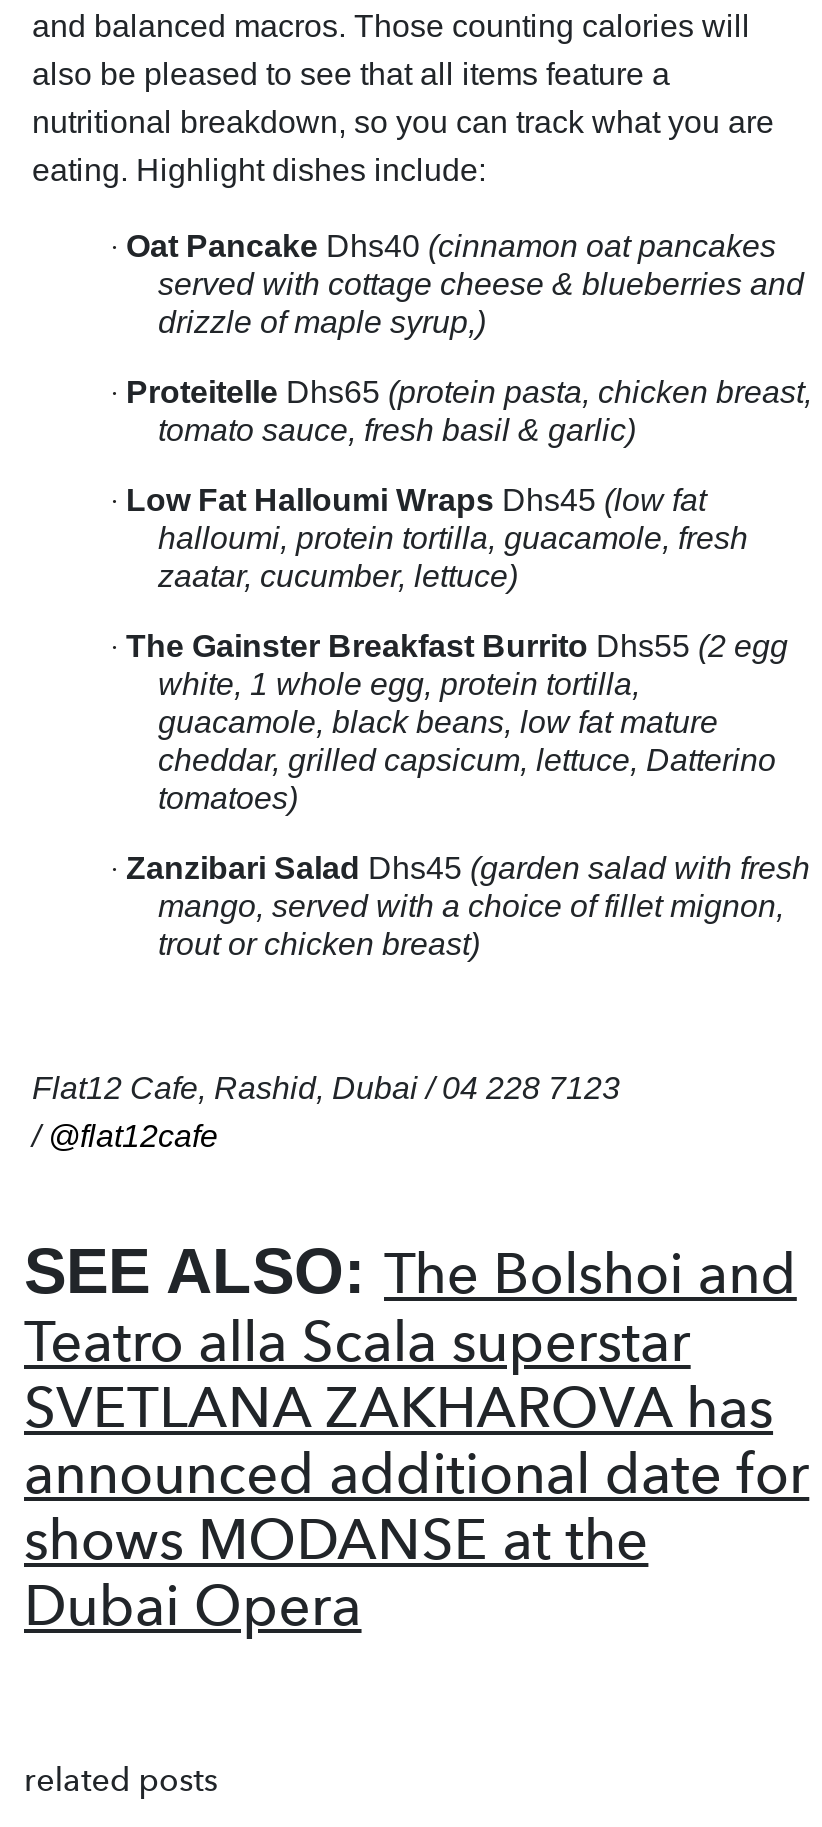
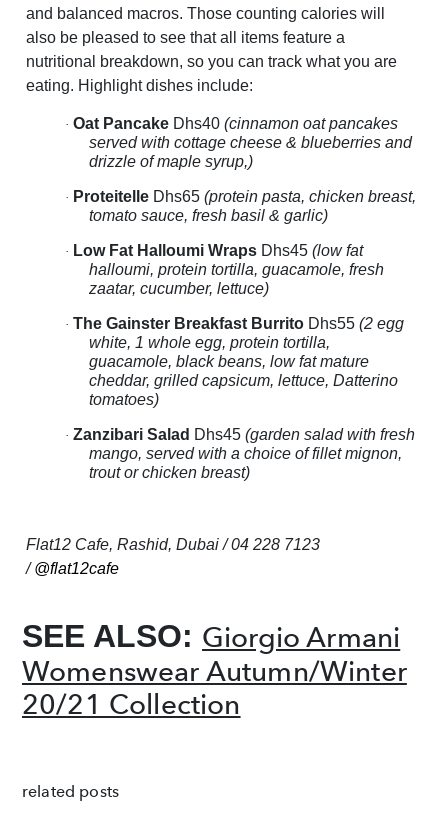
[24,1235,809,1639] SEE ALSO: The Bolshoi and | Teatro alla Scala superstar | SVETLANA ZAKHAROVA has | announced additional date for | shows MODANSE at the | Dubai Opera -> [22,618,407,721] SEE ALSO: Giorgio Armani | Womenswear Autumn/Winter | 20/21 Collection

